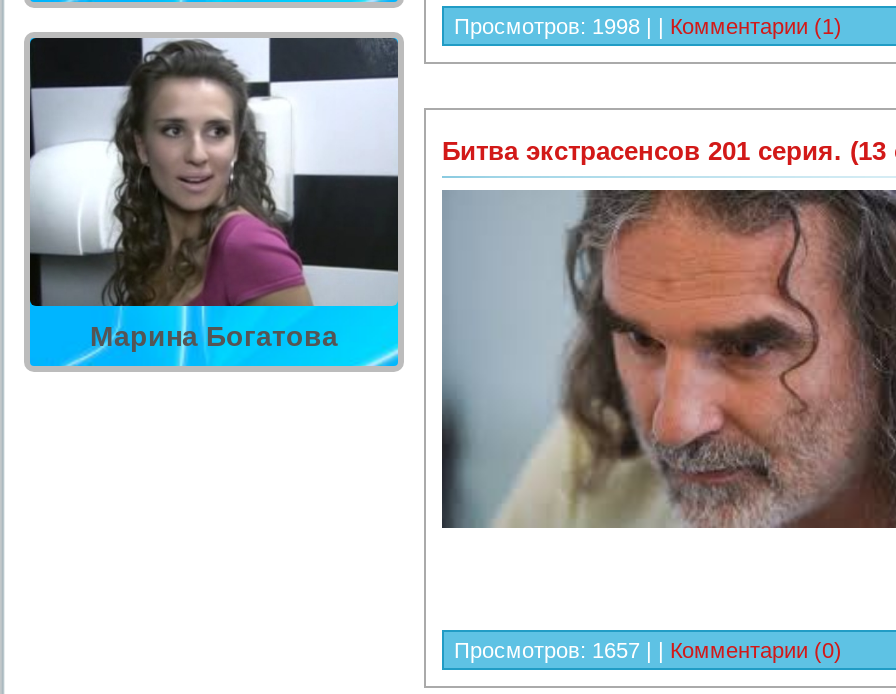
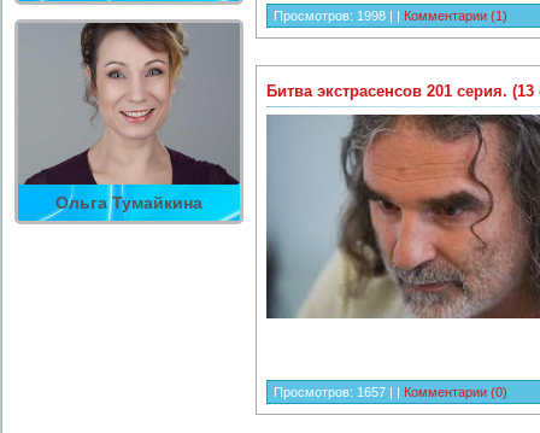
[28,36,398,352] [image] | Марина Богатова -> [18,22,240,212] [image] | Ольга Тумайкина

